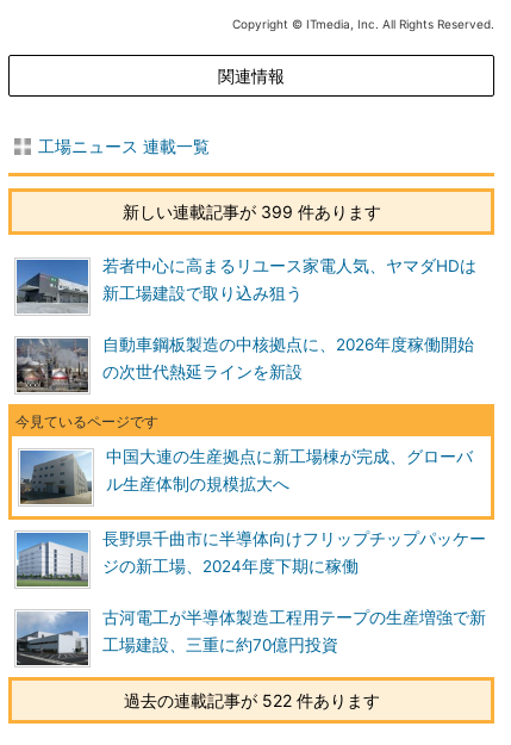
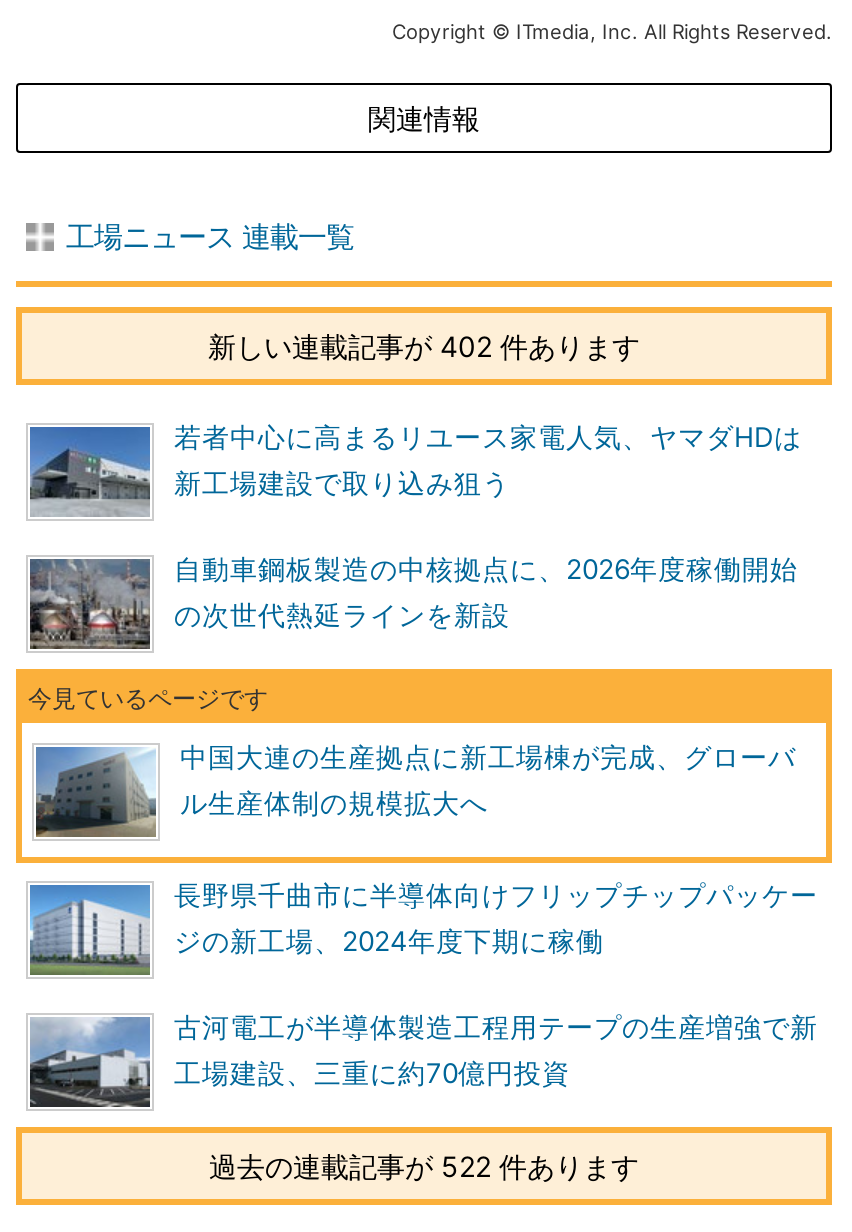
[122,201,381,221] 新しい連載記事が 399 件あります -> [208,328,640,362] 新しい連載記事が 402 件あります

